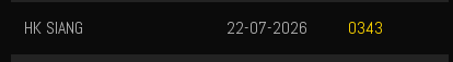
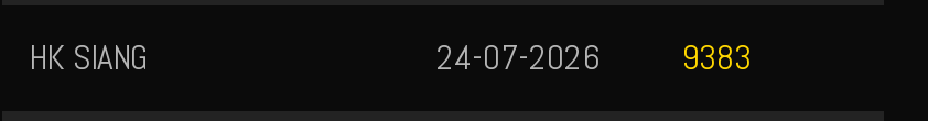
[226,17,307,39] 22-07-2026 -> [436,35,600,79] 24-07-2026
[348,17,383,39] 0343 -> [681,36,752,80] 9383

